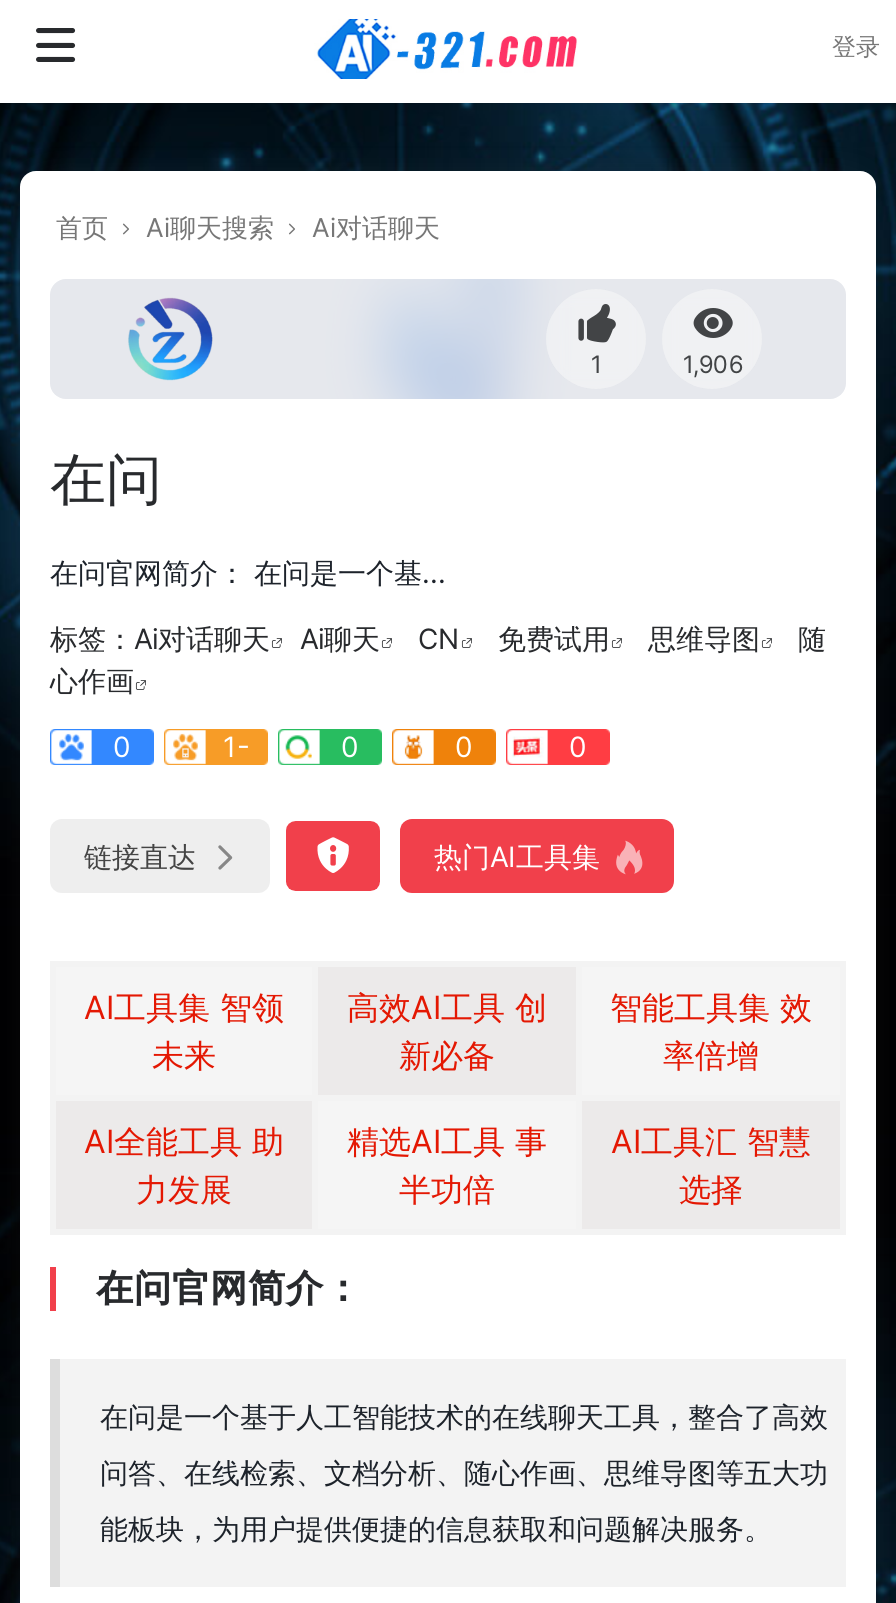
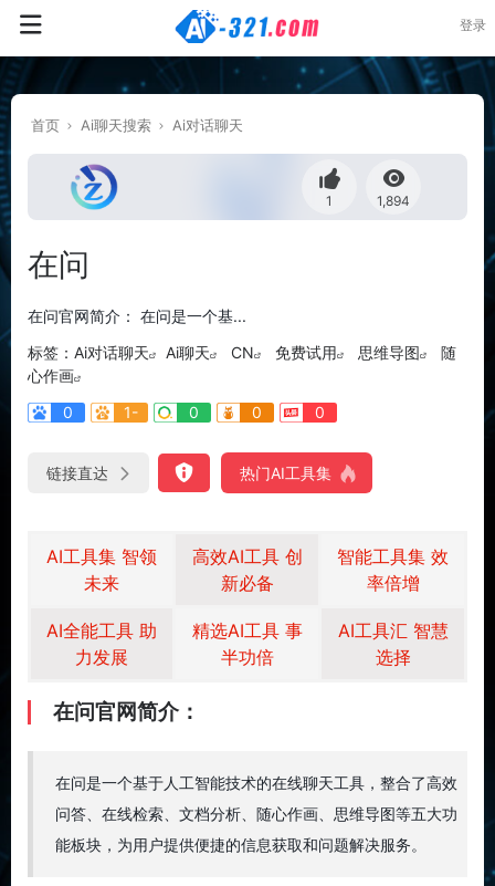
[683,348,743,378] 1,906 -> [377,192,410,209] 1,894

